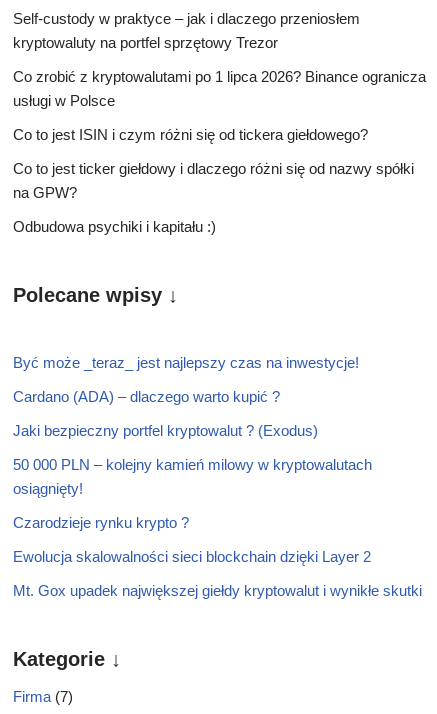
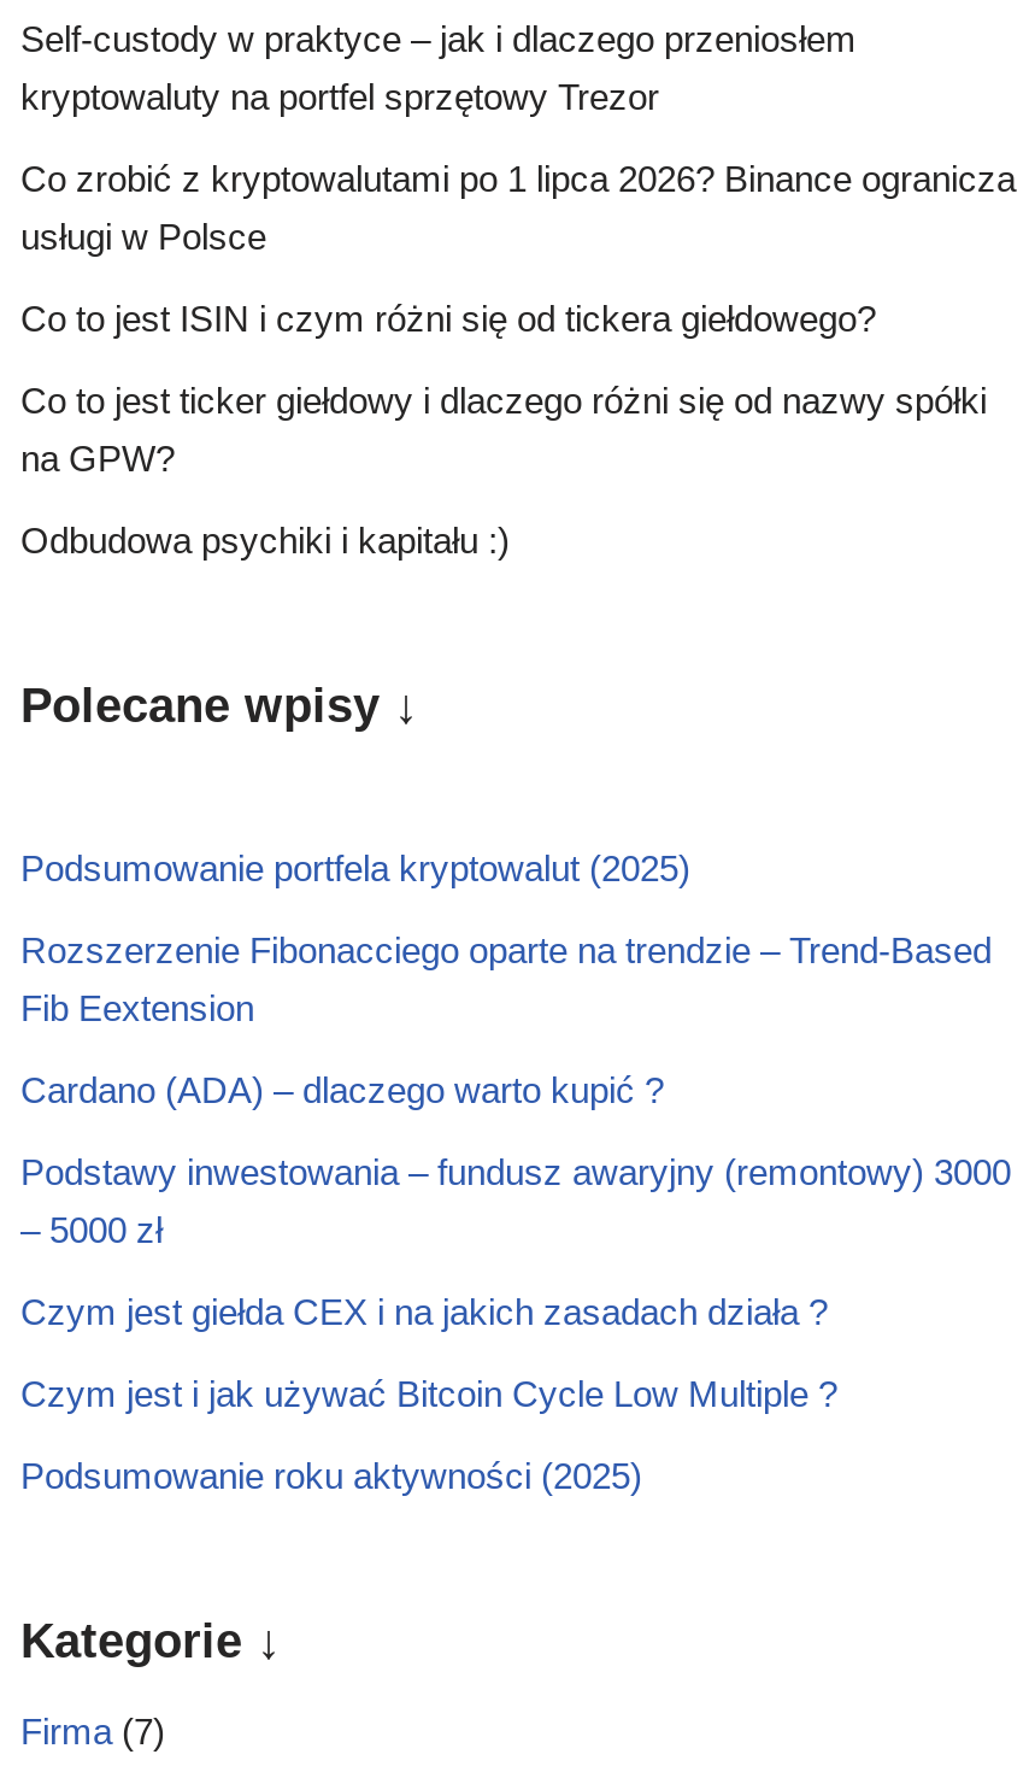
[13,354,359,371] Być może _teraz_ jest najlepszy czas na inwestycje! -> [20,847,992,1028] Podsumowanie portfela kryptowalut (2025) | Rozszerzenie Fibonacciego oparte na trendzie – Trend-Based | Fib Eextension
moved [13,388,280,405] -> [20,1069,664,1110]: Cardano (ADA) – dlaczego warto kupić ?
[13,422,422,599] Jaki bezpieczny portfel kryptowalut ? (Exodus) | 50 000 PLN – kolejny kamień milowy w kryptowalutach | osiągnięty! | Czarodzieje rynku krypto ? | Ewolucja skalowalności sieci blockchain dzięki Layer 2 | Mt. Gox upadek największej giełdy kryptowalut i wynikłe skutki -> [20,1151,1011,1496] Podstawy inwestowania – fundusz awaryjny (remontowy) 3000 | – 5000 zł | Czym jest giełda CEX i na jakich zasadach działa ? | Czym jest i jak używać Bitcoin Cycle Low Multiple ? | Podsumowanie roku aktywności (2025)

